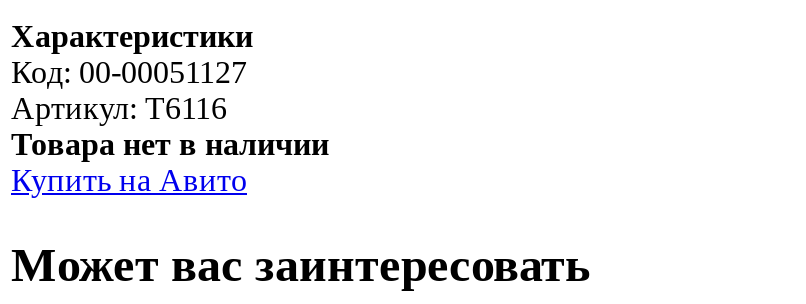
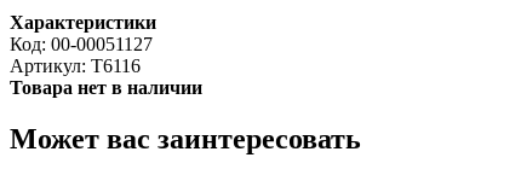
[11,163,247,197] Купить на Авито -> none

